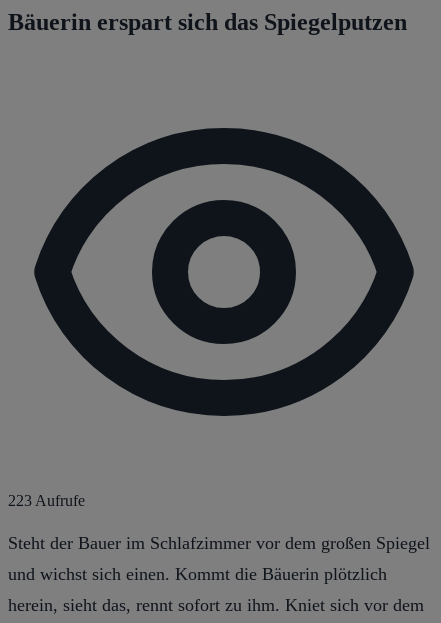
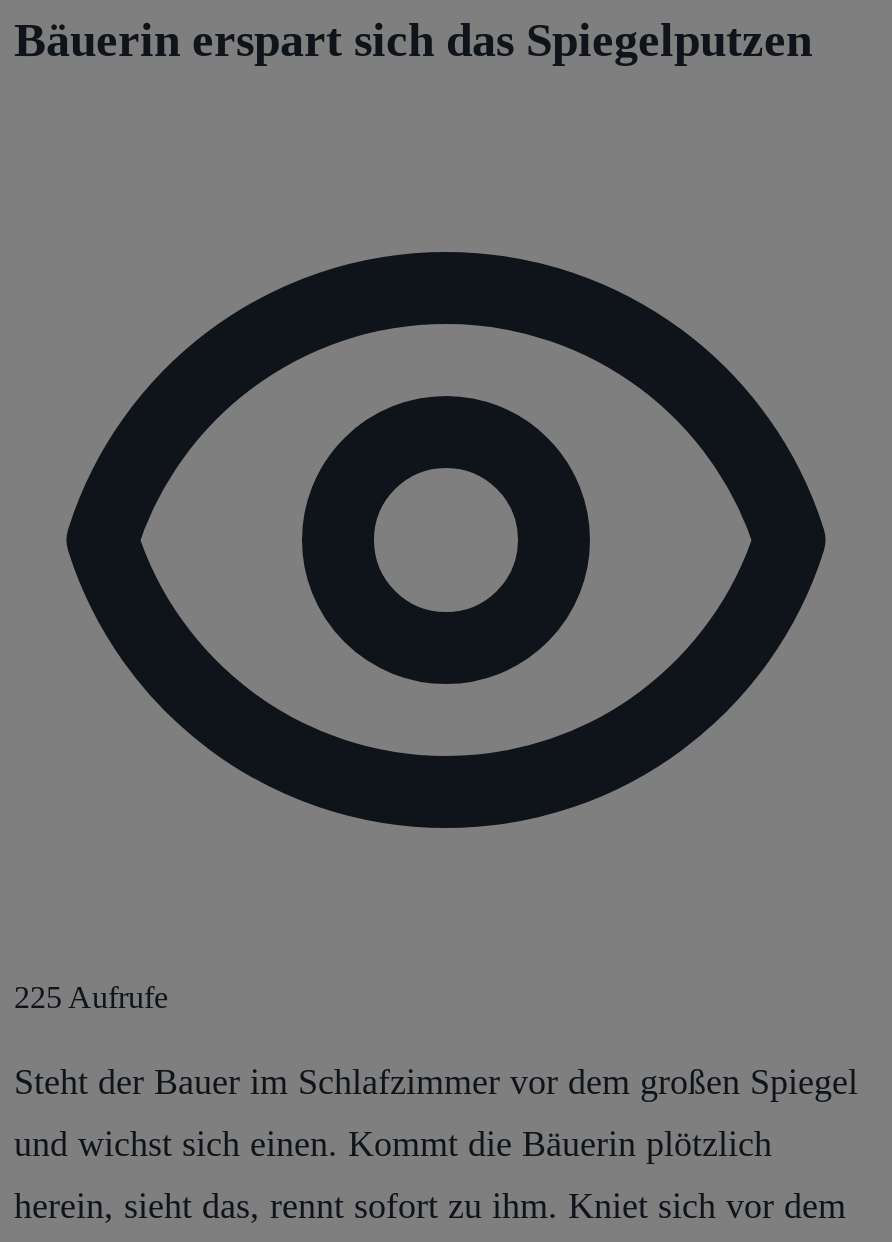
[8,492,85,509] 223 Aufrufe -> [14,980,168,1014] 225 Aufrufe

